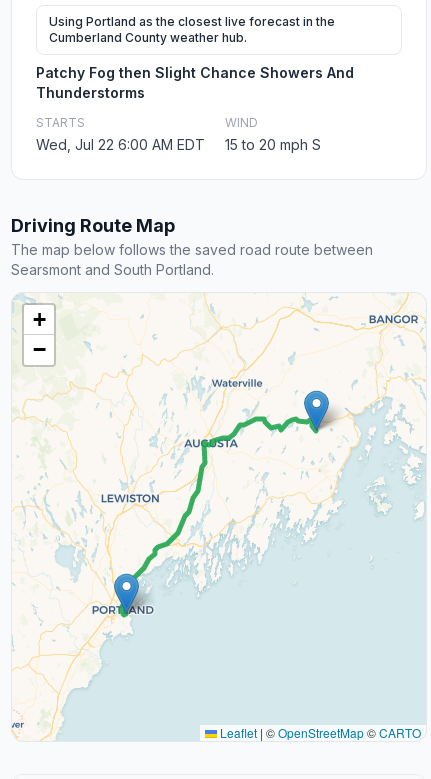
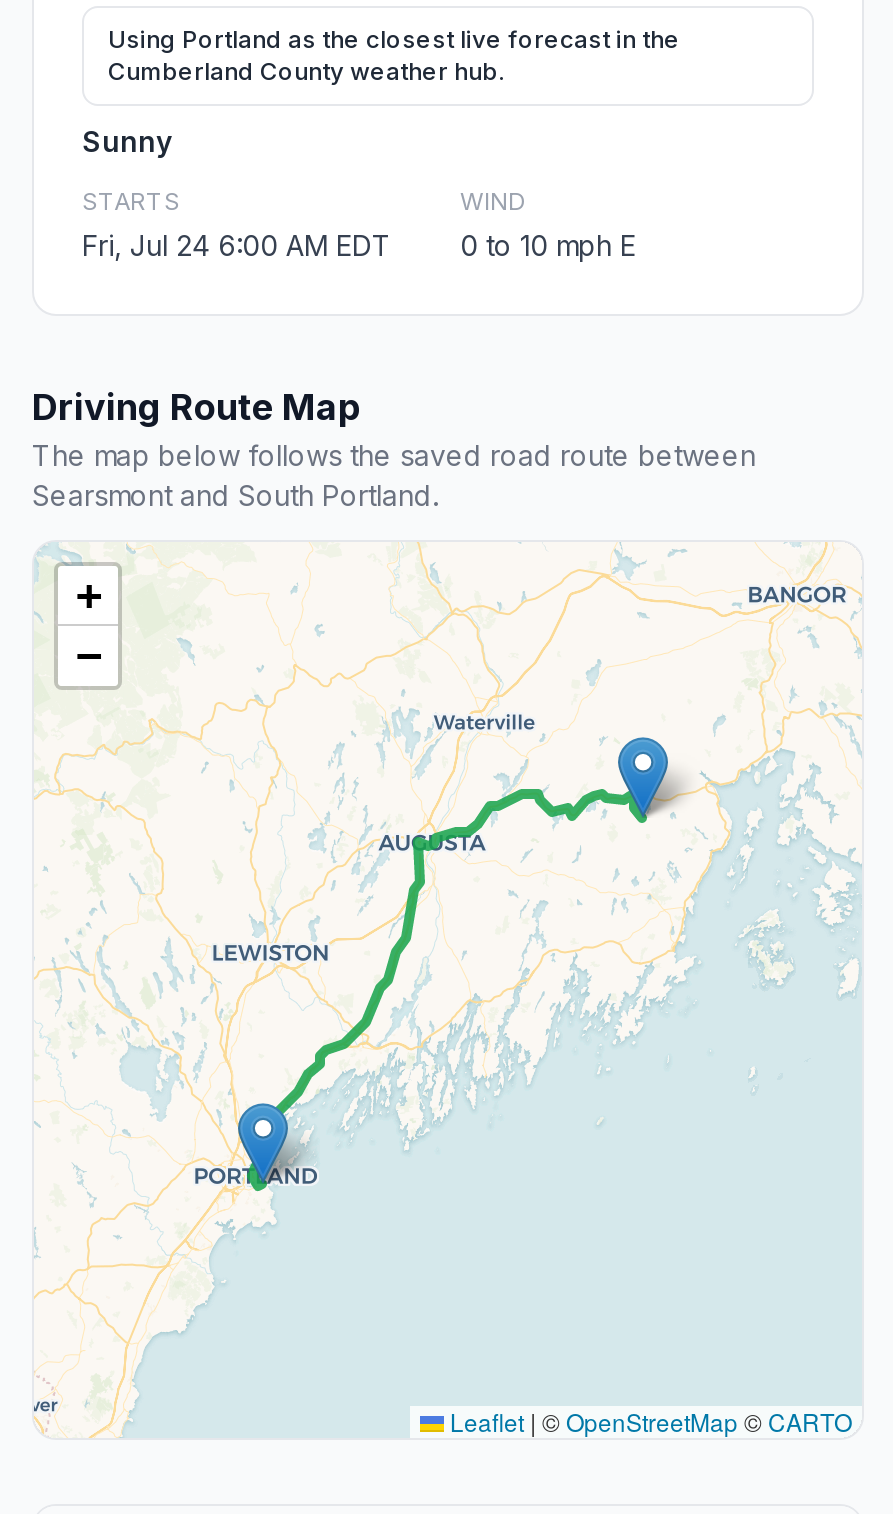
[36,64,354,101] Patchy Fog then Slight Chance Showers And | Thunderstorms -> [82,124,172,158] Sunny
[36,136,205,153] Wed, Jul 22 6:00 AM EDT -> [82,228,392,262] Fri, Jul 24 6:00 AM EDT
[225,136,321,153] 15 to 20 mph S -> [460,228,636,262] 0 to 10 mph E

